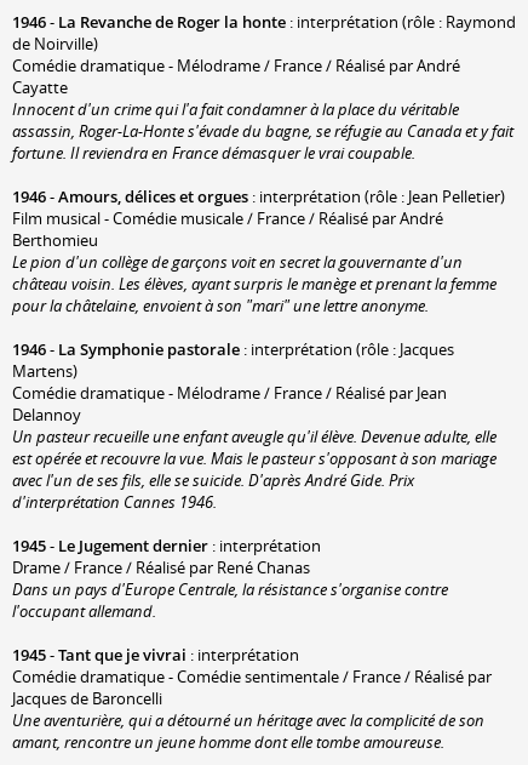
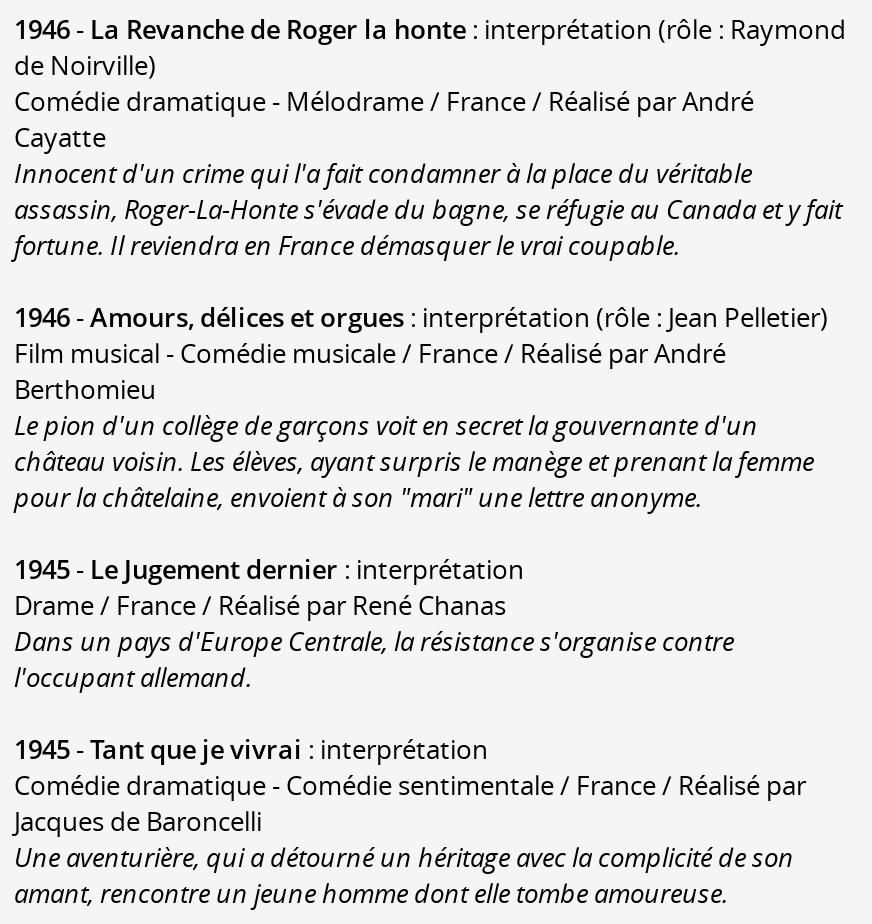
[12,338,497,513] 1946- La Symphonie pastorale: interprétation (rôle : Jacques | Martens) | Comédie dramatique - Mélodrame / France / Réalisé par Jean | Delannoy | Un pasteur recueille une enfant aveugle qu'il élève. Devenue adulte, elle | est opérée et recouvre la vue. Mais le pasteur s'opposant à son mariage | avec l'un de ses fils, elle se suicide. D'après André Gide. Prix | d'interprétation Cannes 1946. -> none

